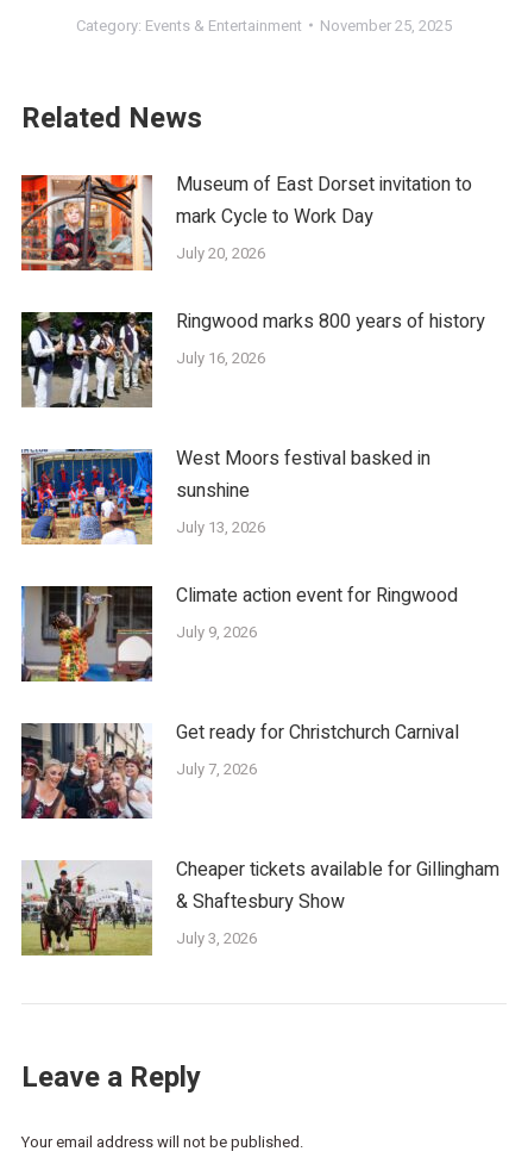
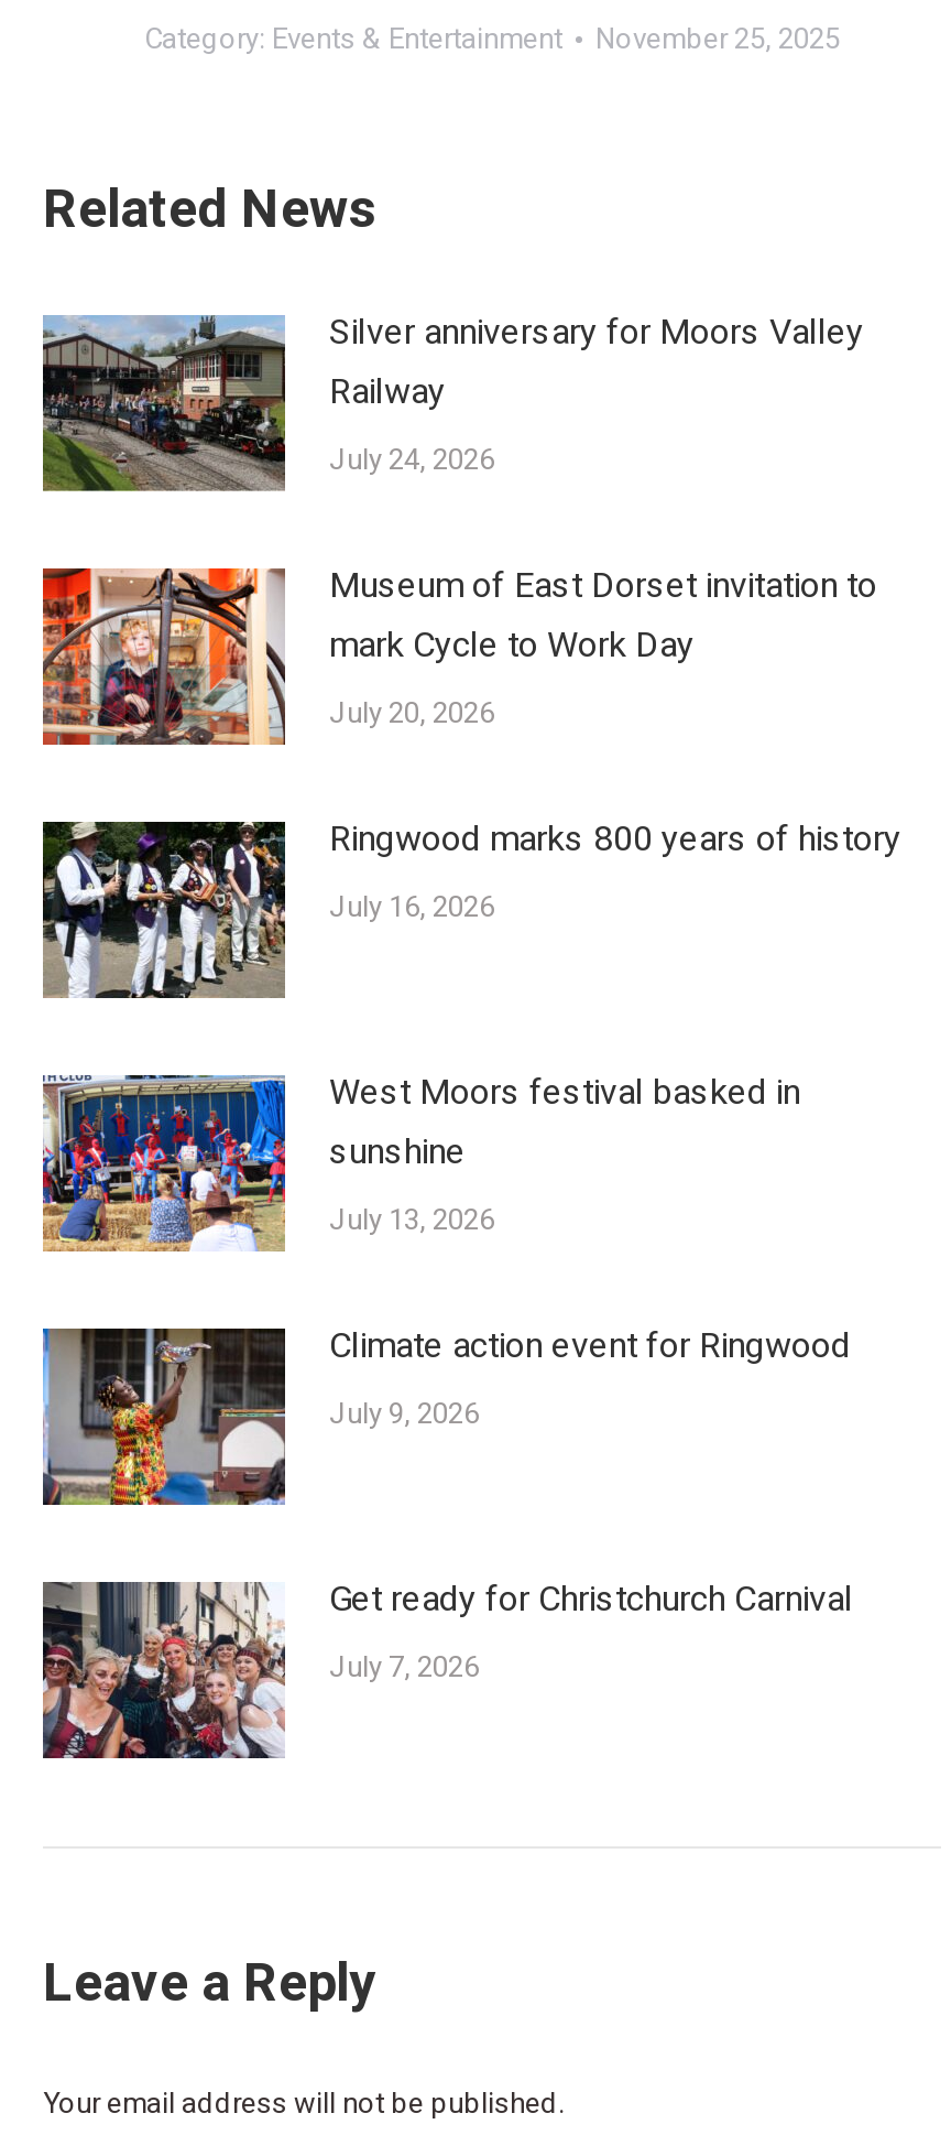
none -> [41,307,864,492] [image] | Silver anniversary for Moors Valley | Railway | July 24, 2026
moved [19,170,485,780] -> [39,561,901,1689]: [image] | Museum of East Dorset invitation to | mark Cycle to Work Day | ... | Get ready for Christchurch Carnival | July 7, 2026
[20,855,499,957] [image] | Cheaper tickets available for Gillingham | & Shaftesbury Show | July 3, 2026 -> none

